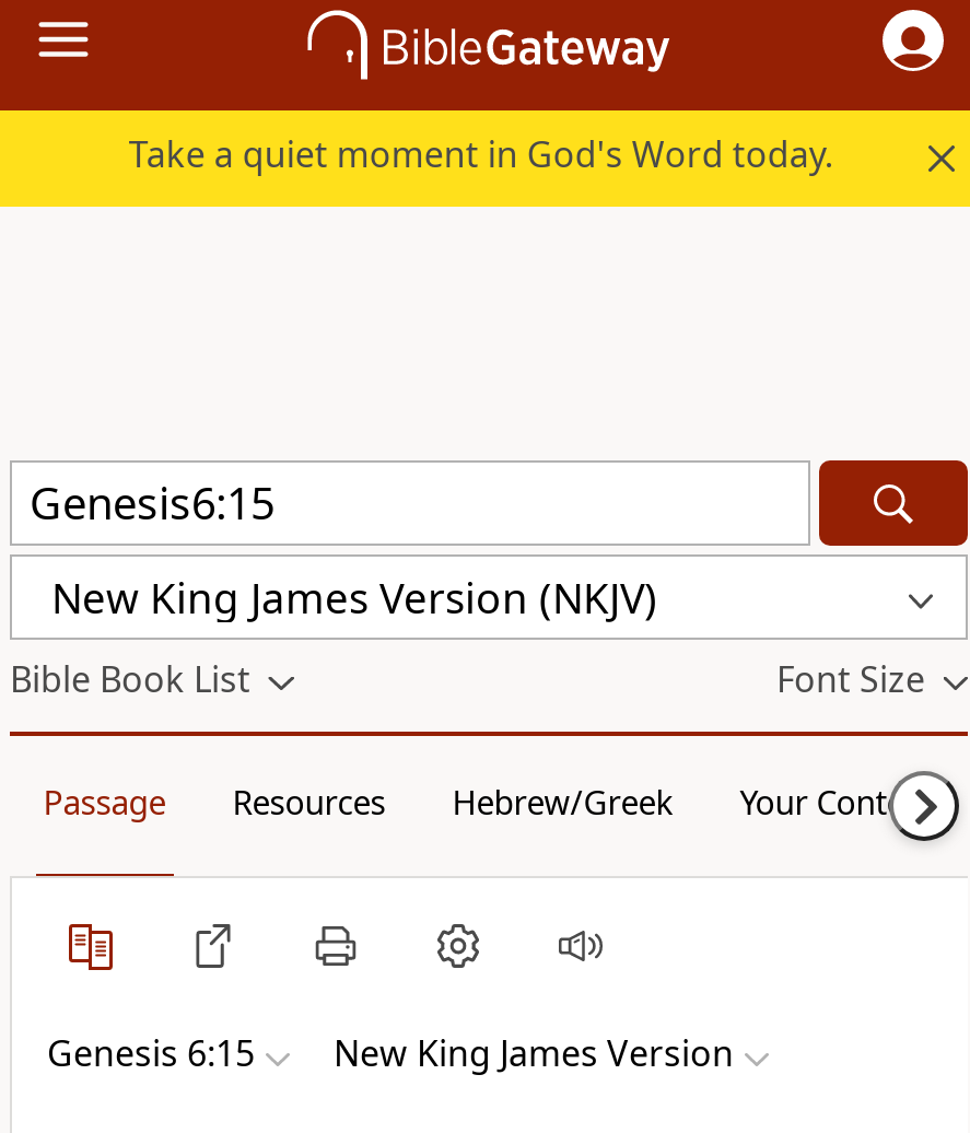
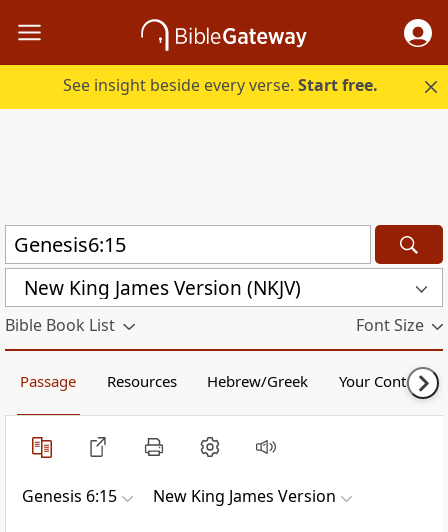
[129,130,833,178] Take a quiet moment in God's Word today. -> [63,74,378,96] See insight beside every verse. Start free.

